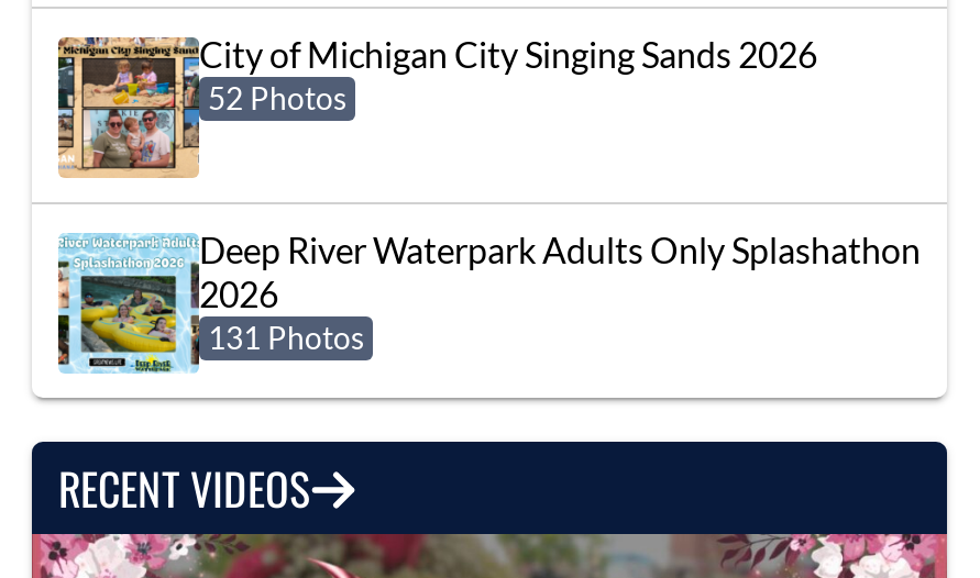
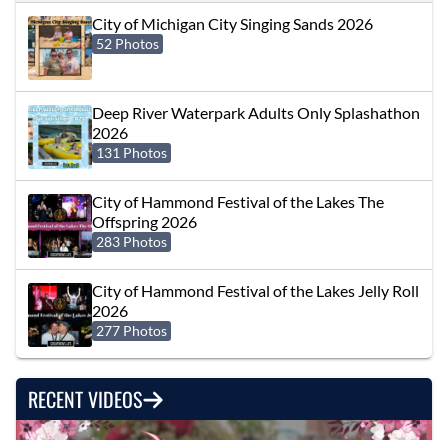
none -> [27,192,419,339] [image] | City of Hammond Festival of the Lakes The | Offspring 2026 | 283 Photos | City of Hammond Festival of the Lakes Jelly Roll | 2026 | 277 Photos
none -> [27,282,91,348] [image]

